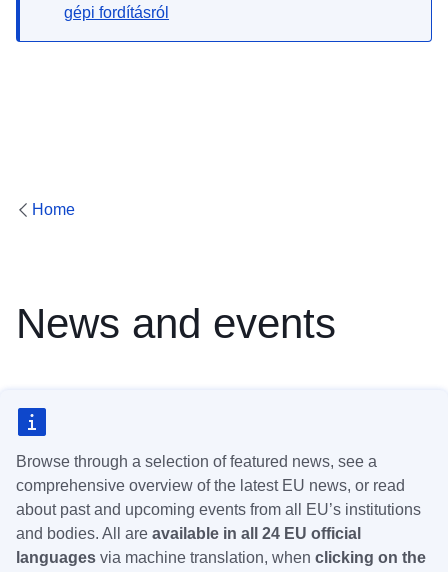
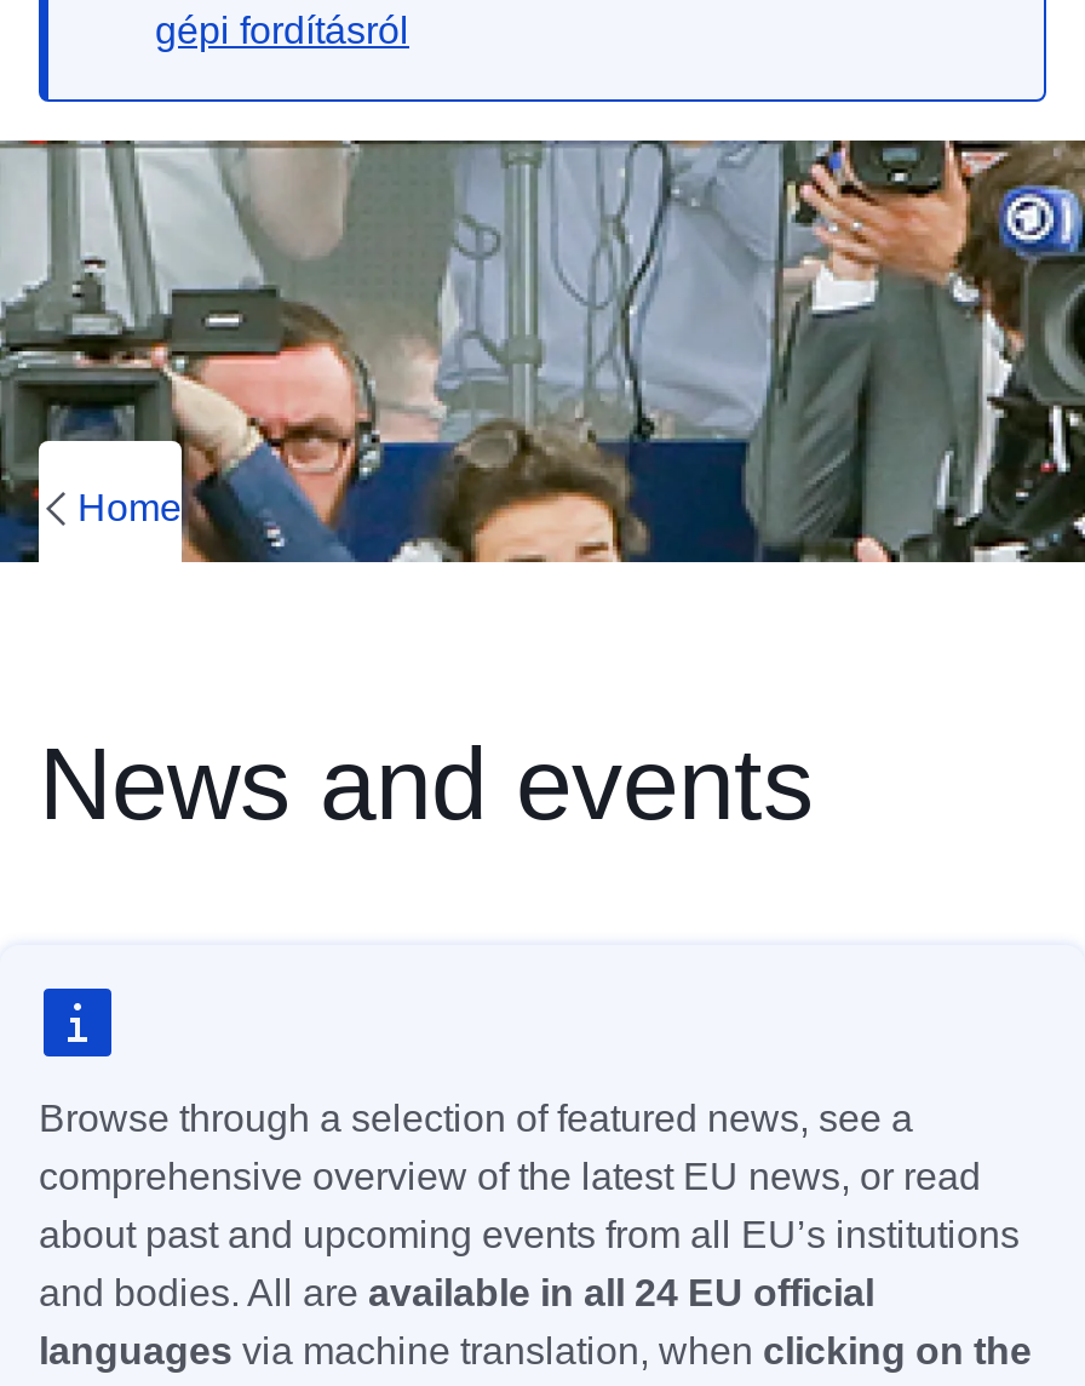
none -> [7,138,1078,565] [image]

